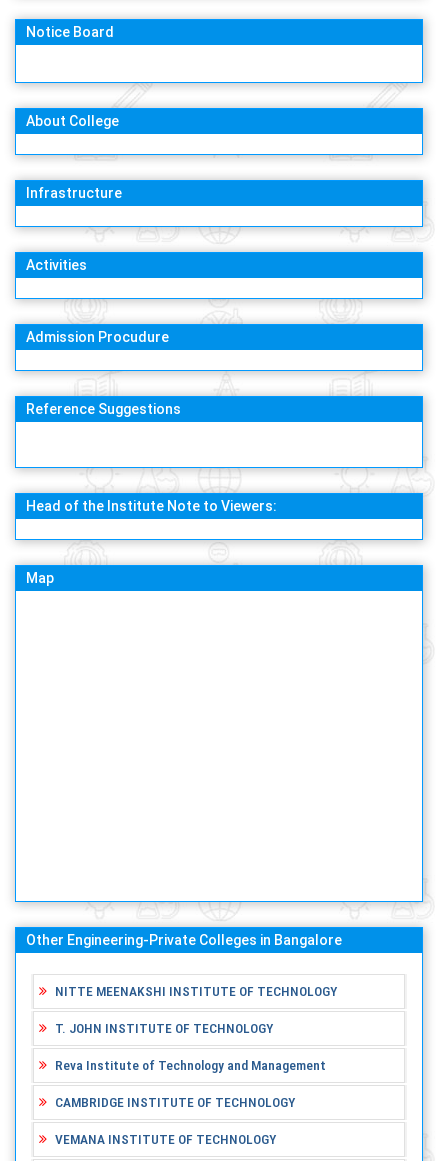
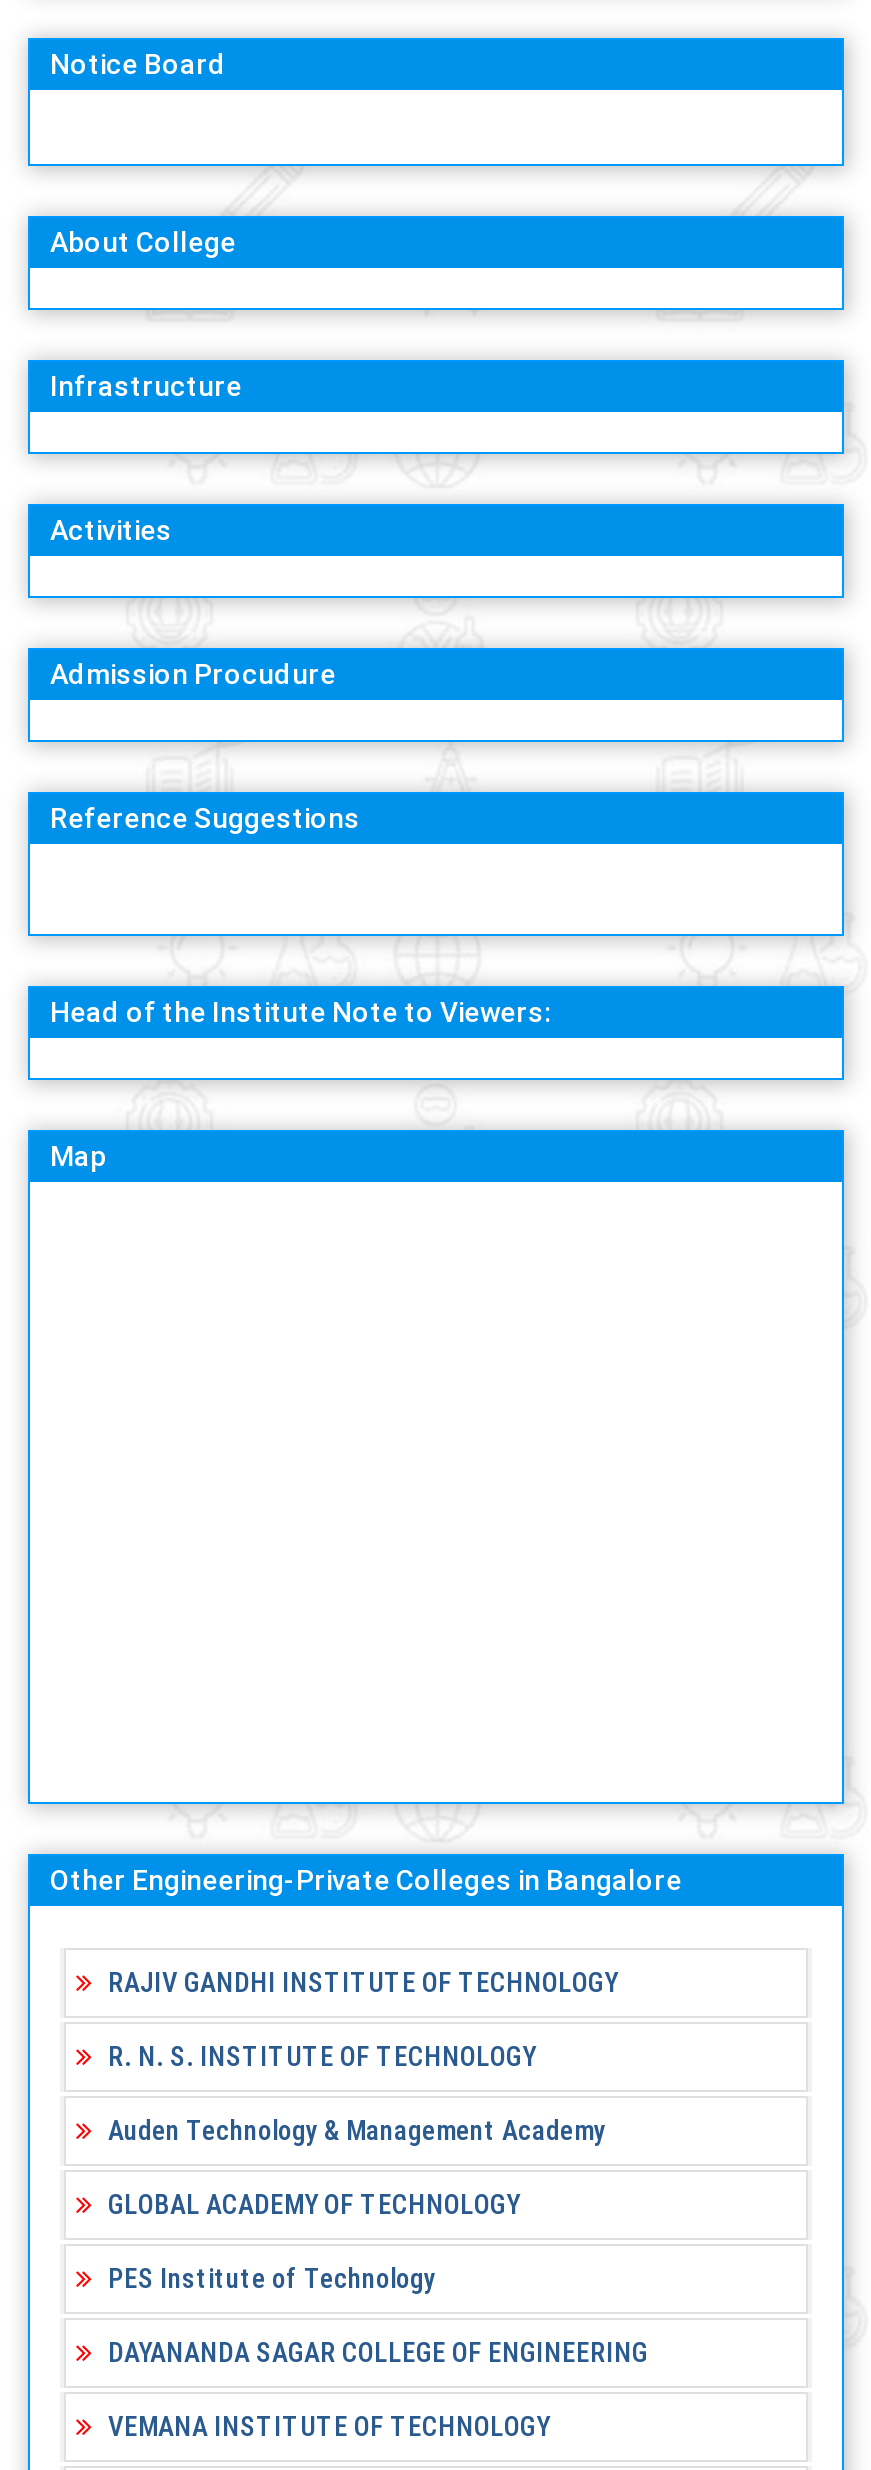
[55,983,337,1110] NITTE MEENAKSHI INSTITUTE OF TECHNOLOGY | T. JOHN INSTITUTE OF TECHNOLOGY | Reva Institute of Technology and Management | CAMBRIDGE INSTITUTE OF TECHNOLOGY -> [108,1966,648,2368] RAJIV GANDHI INSTITUTE OF TECHNOLOGY | R. N. S. INSTITUTE OF TECHNOLOGY | Auden Technology & Management Academy | GLOBAL ACADEMY OF TECHNOLOGY | PES Institute of Technology | DAYANANDA SAGAR COLLEGE OF ENGINEERING

